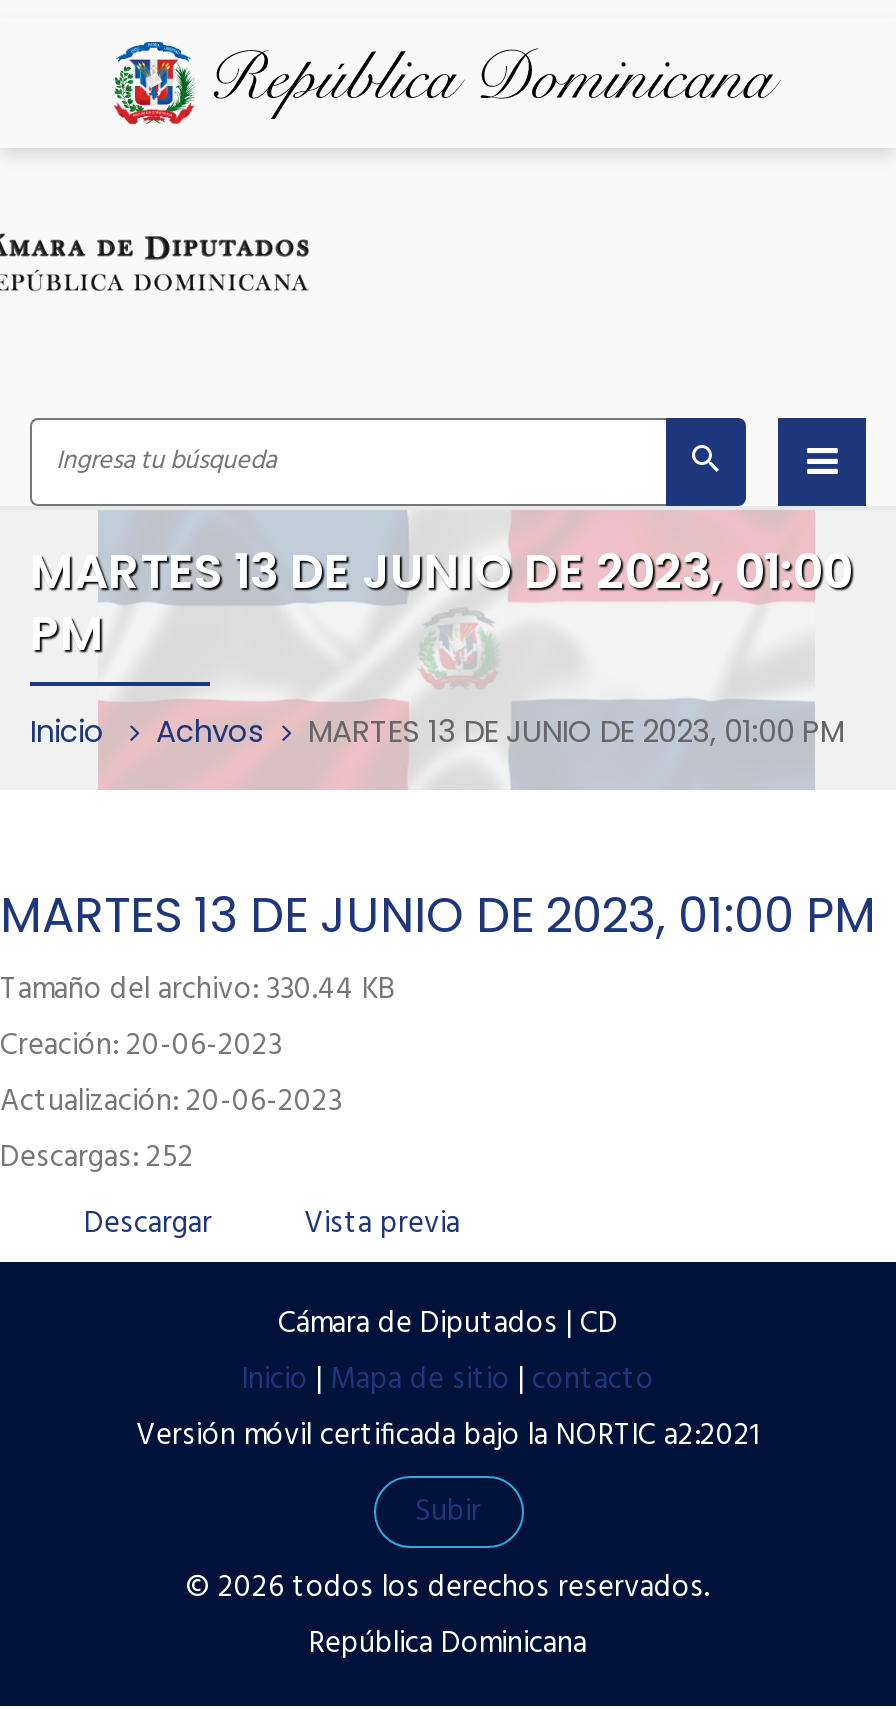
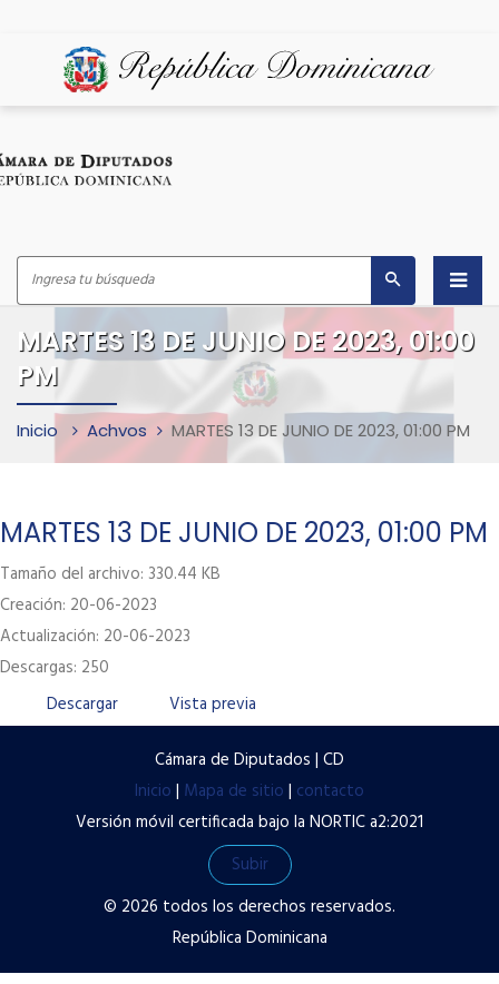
[0,1134,194,1182] Descargas: 252 -> [0,654,109,681] Descargas: 250

